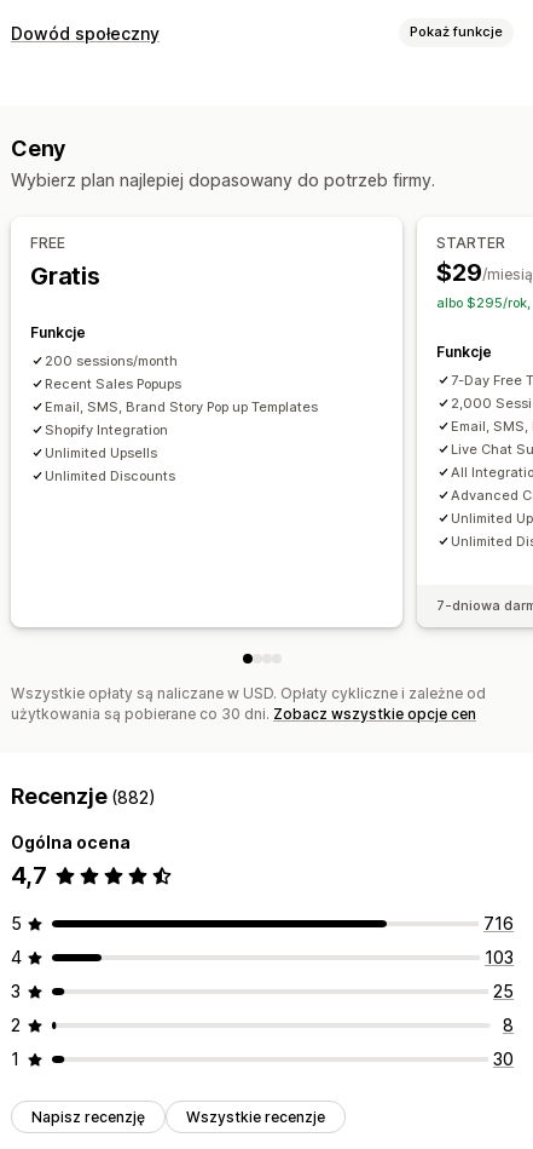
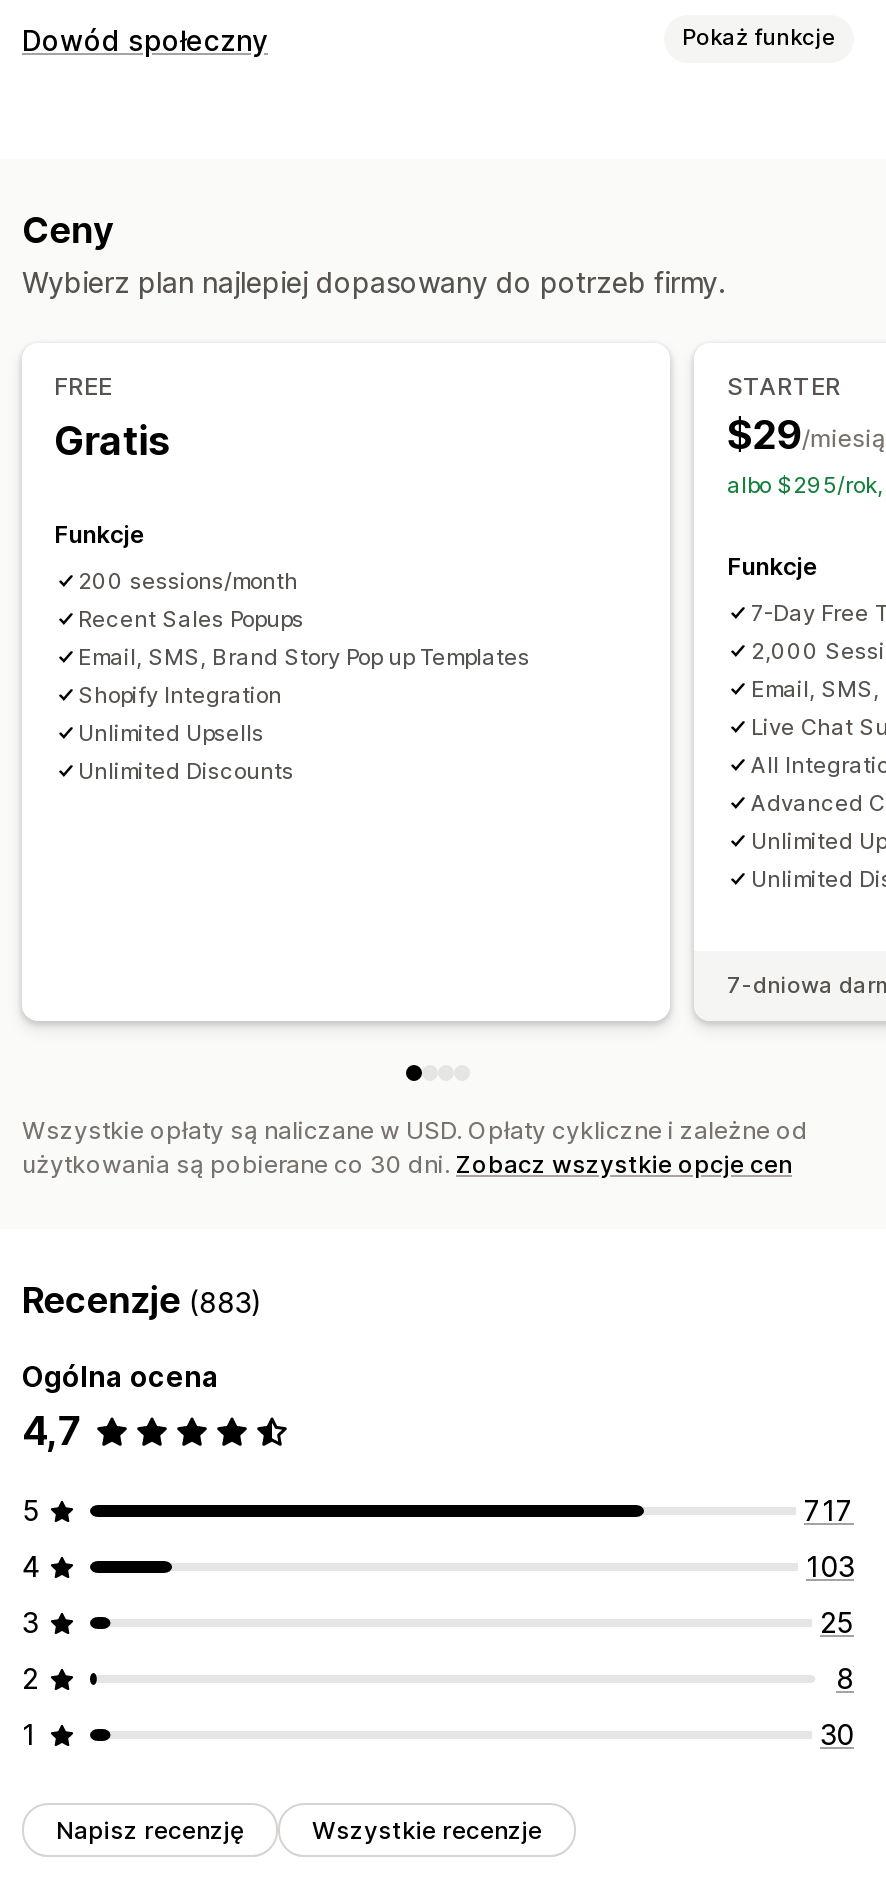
[11,783,156,808] Recenzje (882) -> [22,1278,263,1320] Recenzje (883)
[483,912,514,933] 716 -> [804,1492,854,1526] 717

